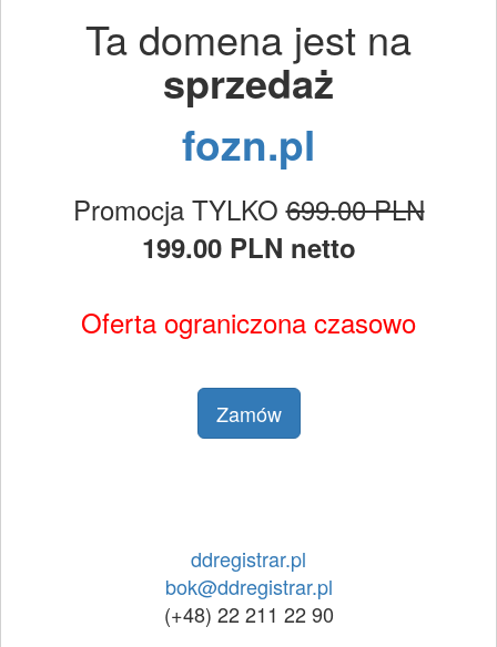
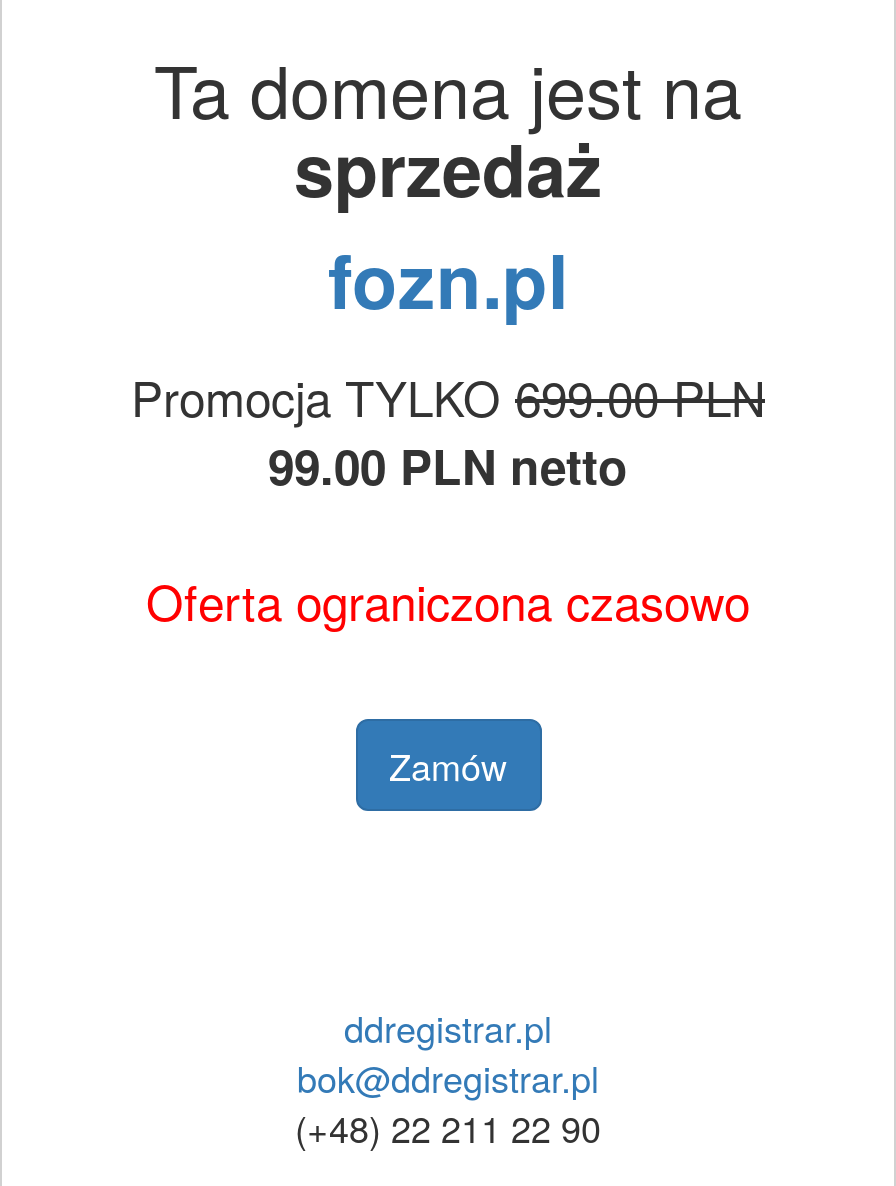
[141,228,356,266] 199.00 PLN netto -> [268,431,628,499] 99.00 PLN netto

